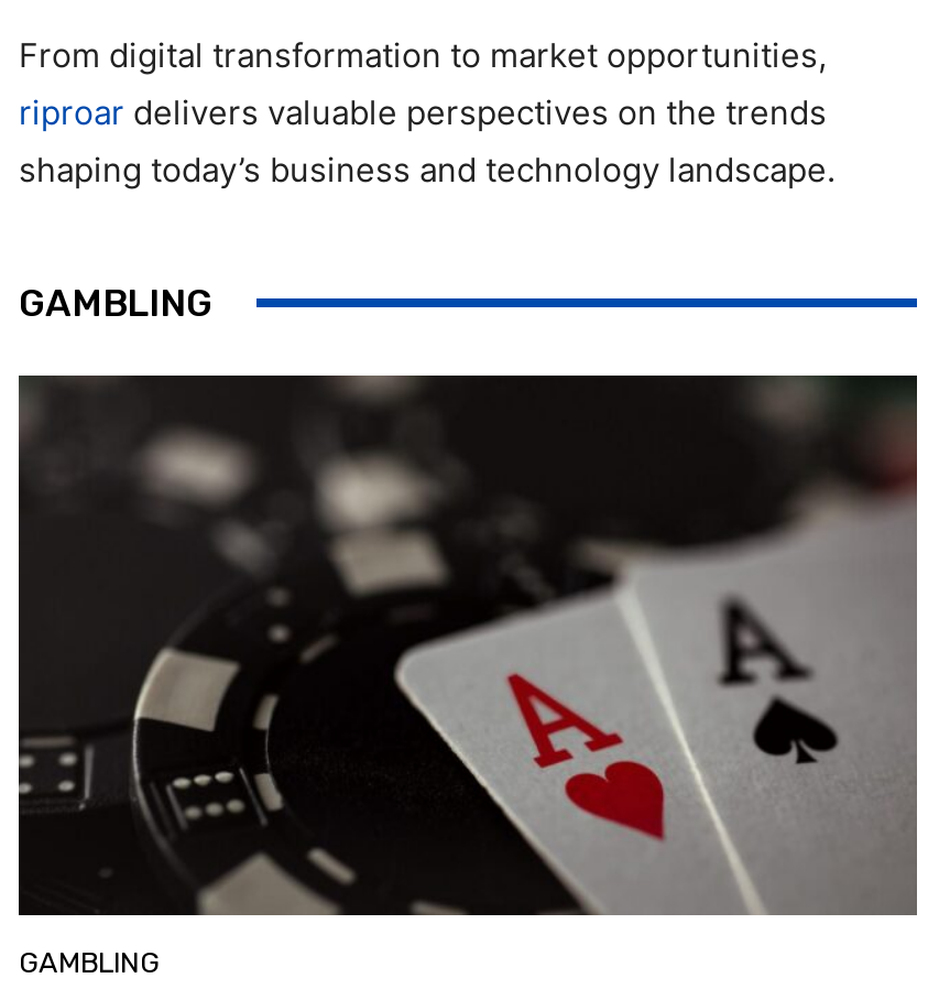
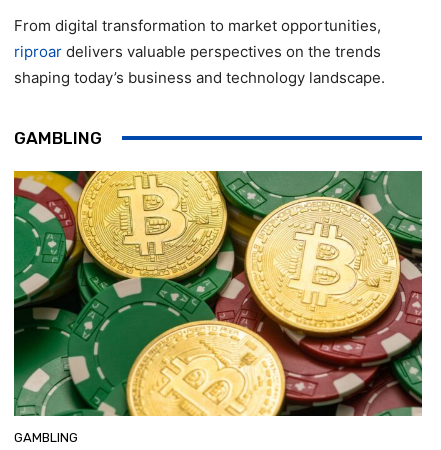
[17,373,917,917] [image] -> [13,170,423,417] [image]

